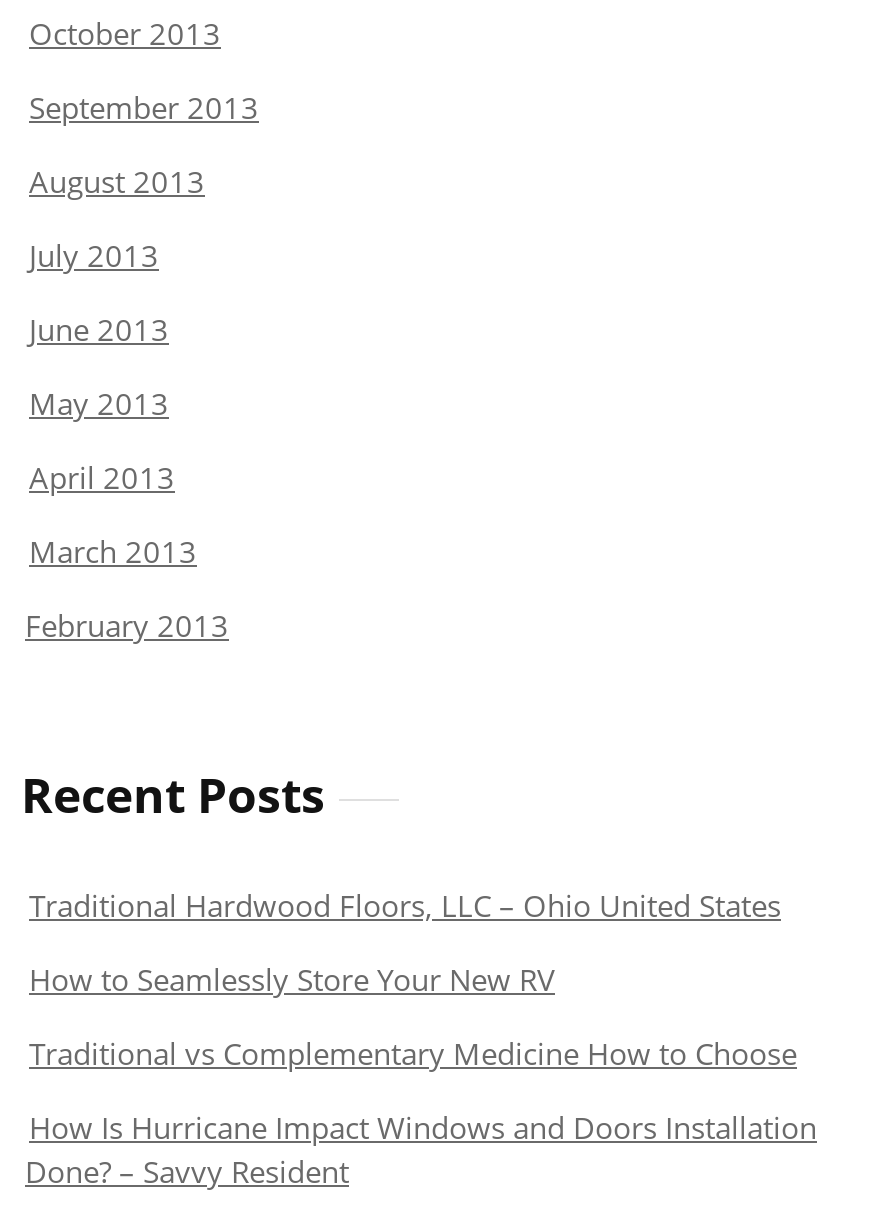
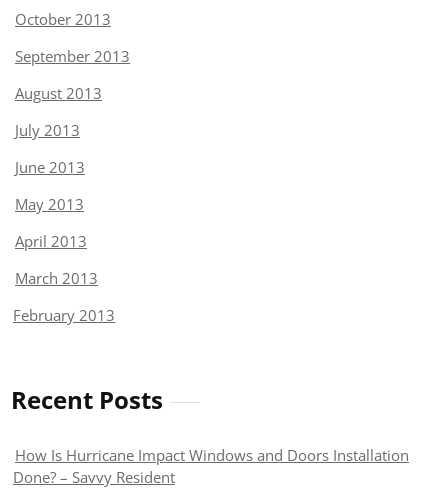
[29,884,797,1072] Traditional Hardwood Floors, LLC – Ohio United States | How to Seamlessly Store Your New RV | Traditional vs Complementary Medicine How to Choose -> none

